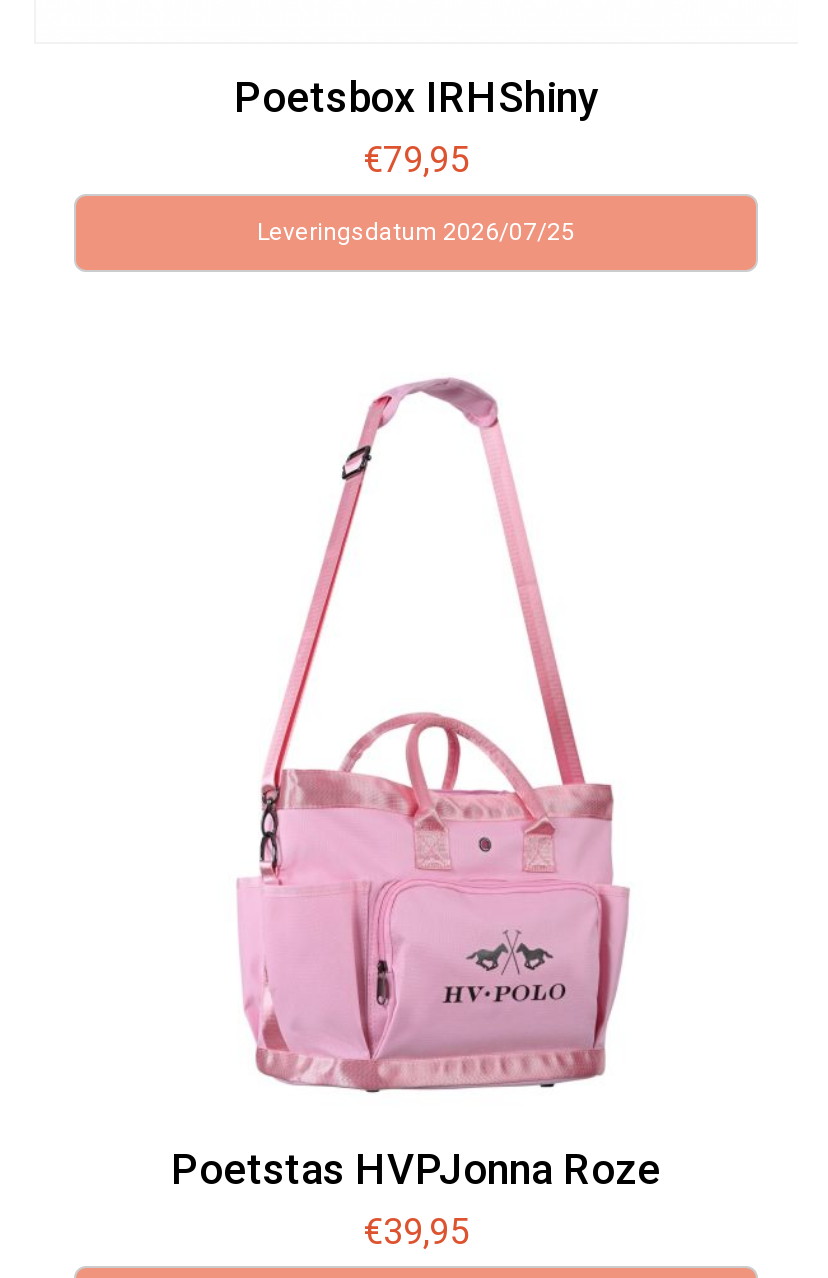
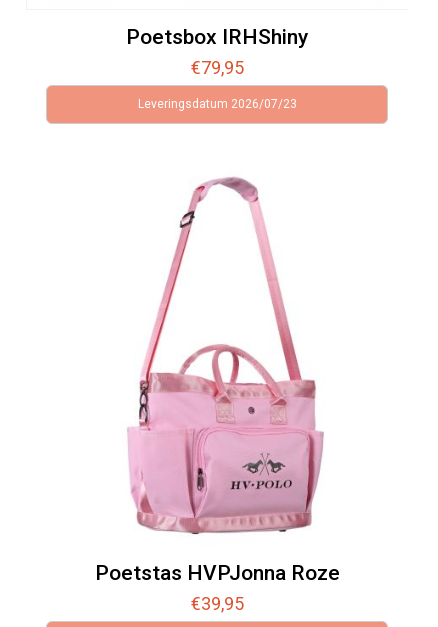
[257,217,575,245] Leveringsdatum 2026/07/25 -> [137,96,296,110] Leveringsdatum 2026/07/23

